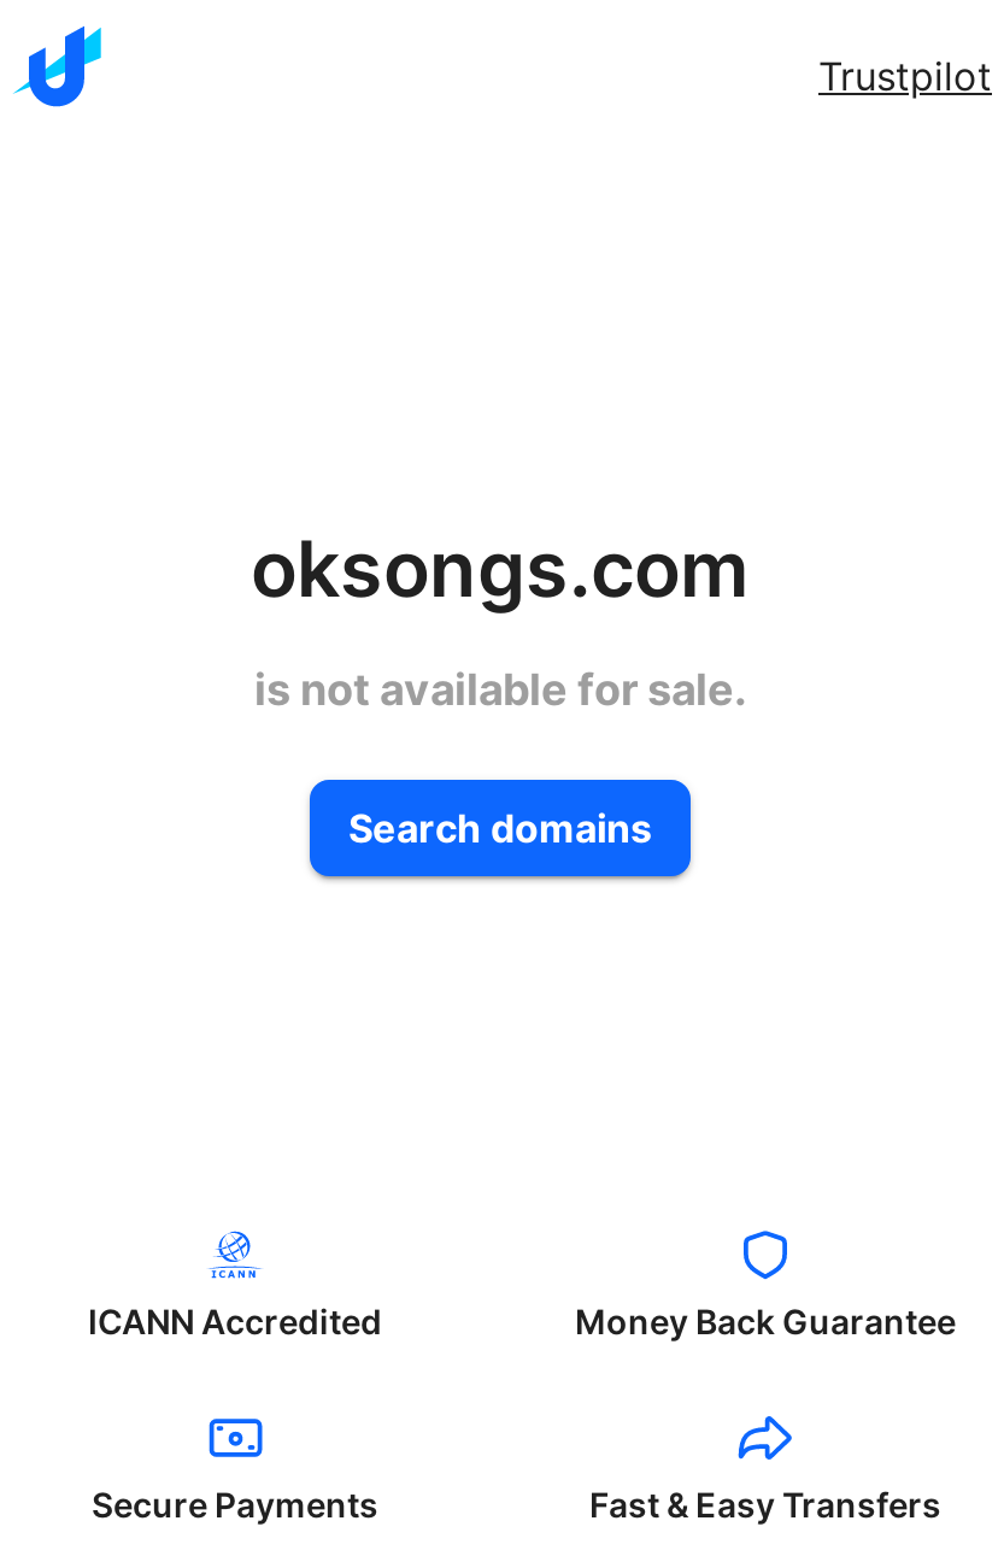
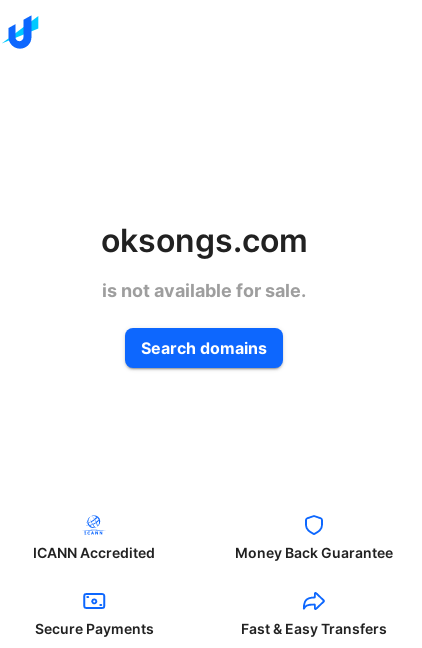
[818,52,992,100] Trustpilot -> none

